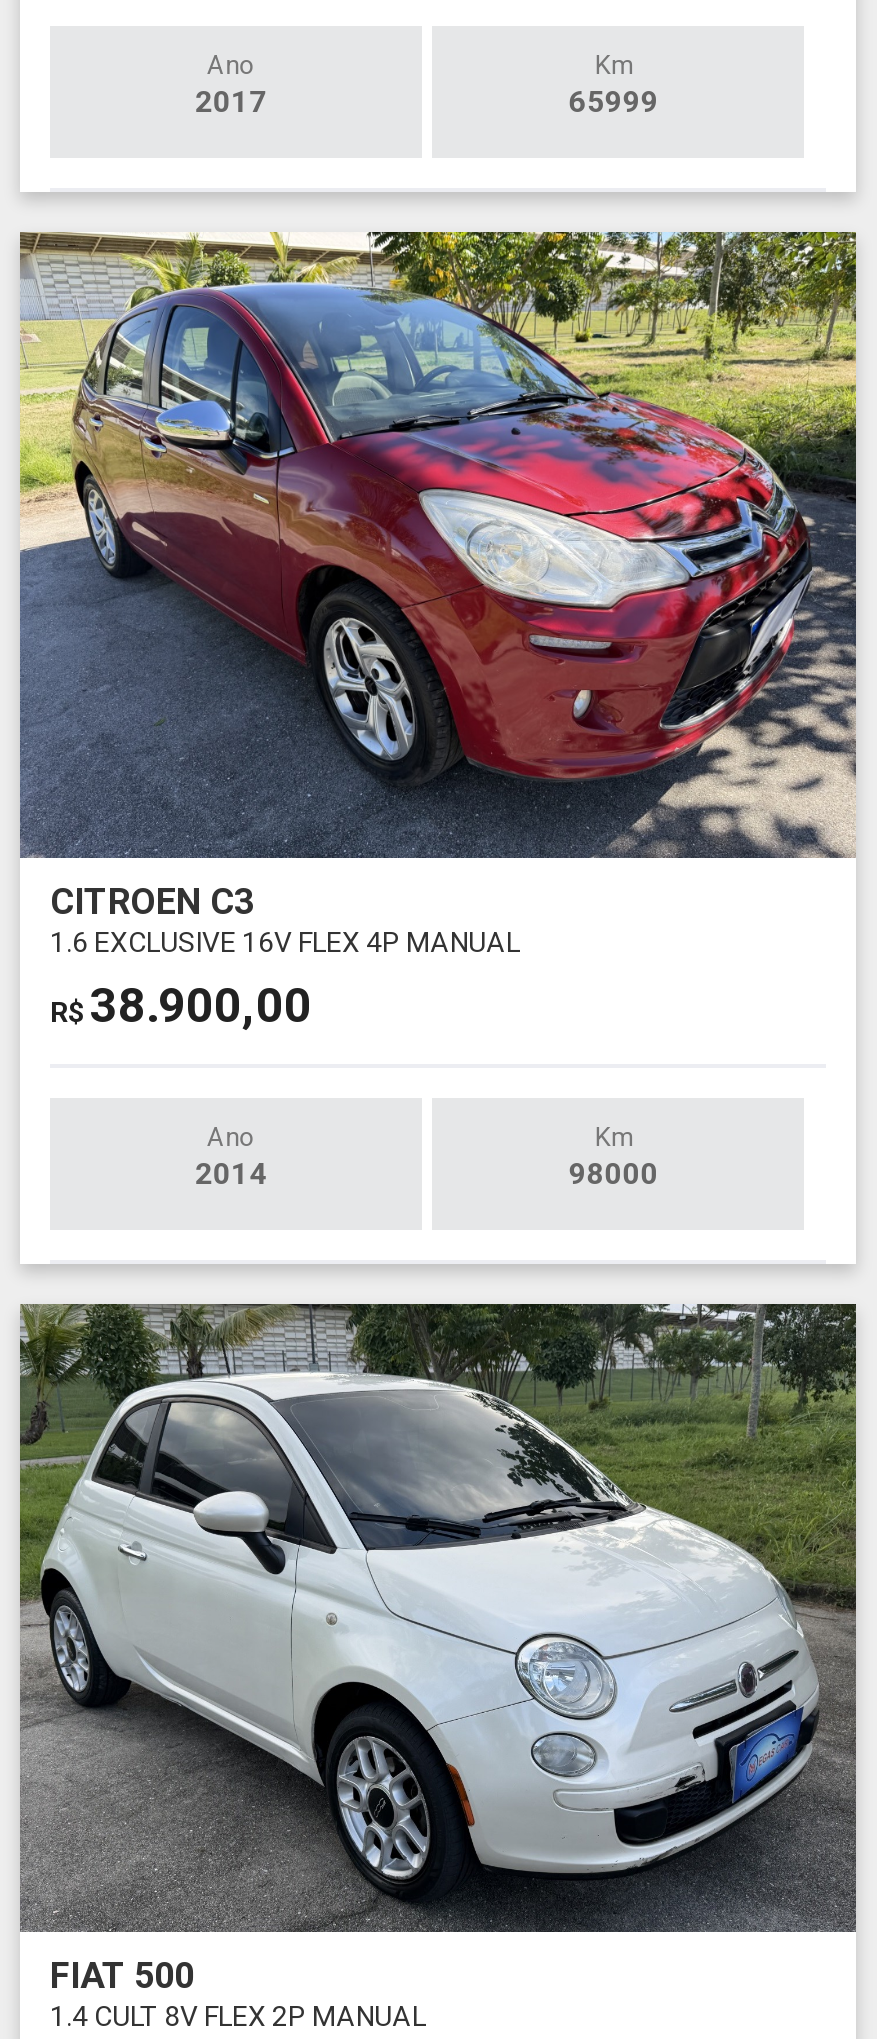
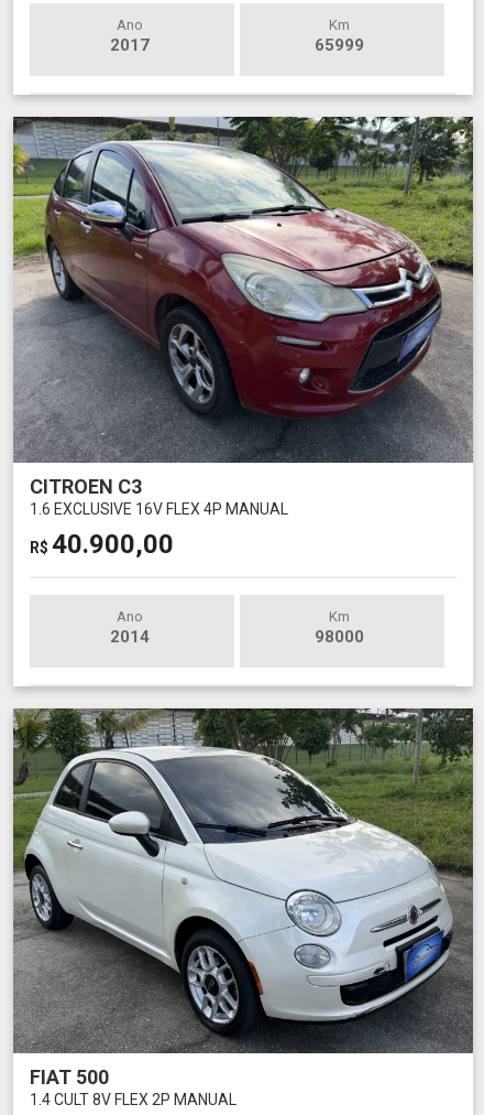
[18,231,858,859] [image] -> [12,116,474,463] [image]
[50,978,312,1034] R$38.900,00 -> [30,528,174,559] R$40.900,00

